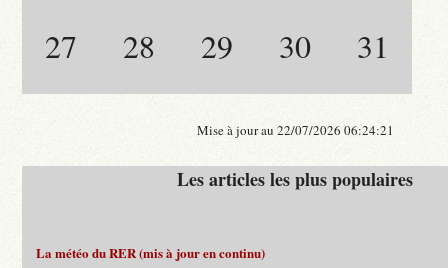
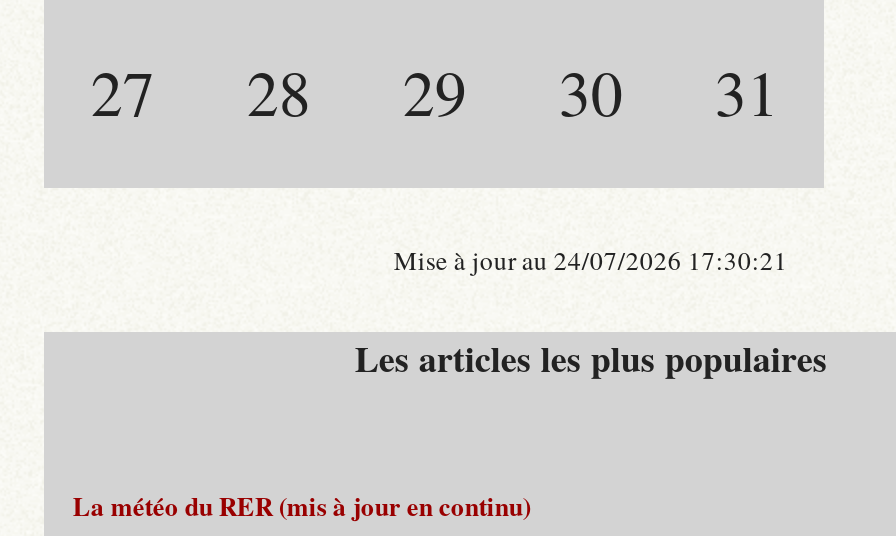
[197,121,394,139] Mise à jour au 22/07/2026 06:24:21 -> [394,243,788,279] Mise à jour au 24/07/2026 17:30:21

